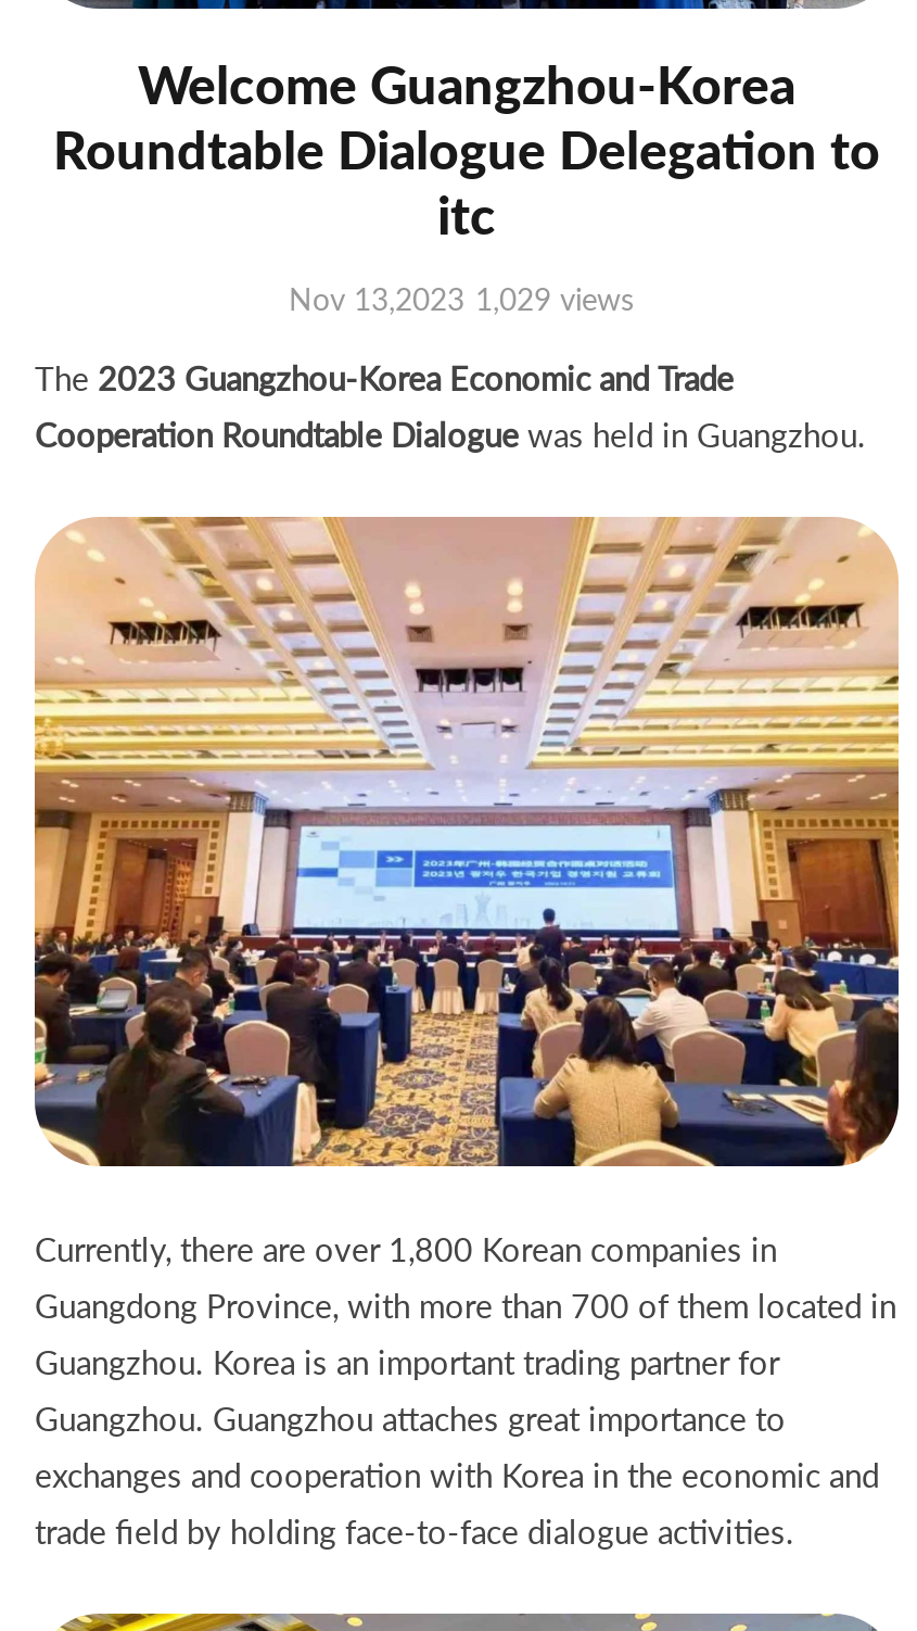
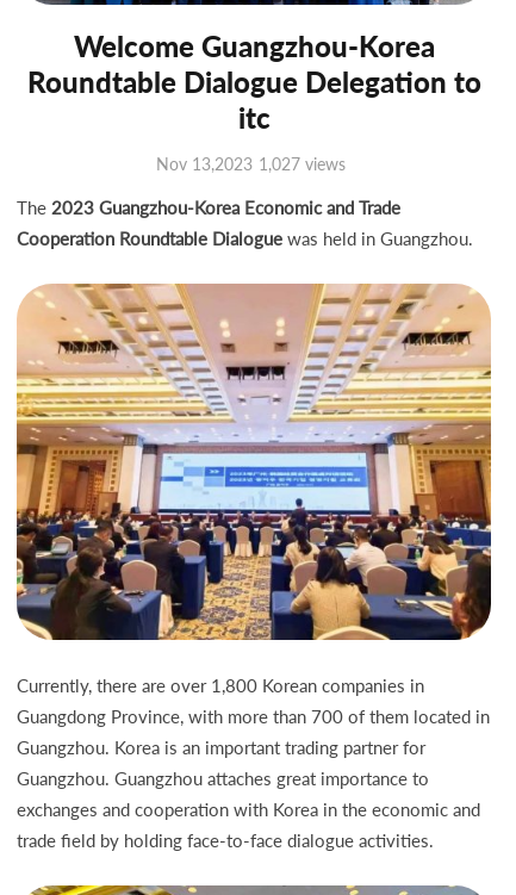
[289,281,634,318] Nov 13,2023 1,029 views -> [156,154,346,175] Nov 13,2023 1,027 views

